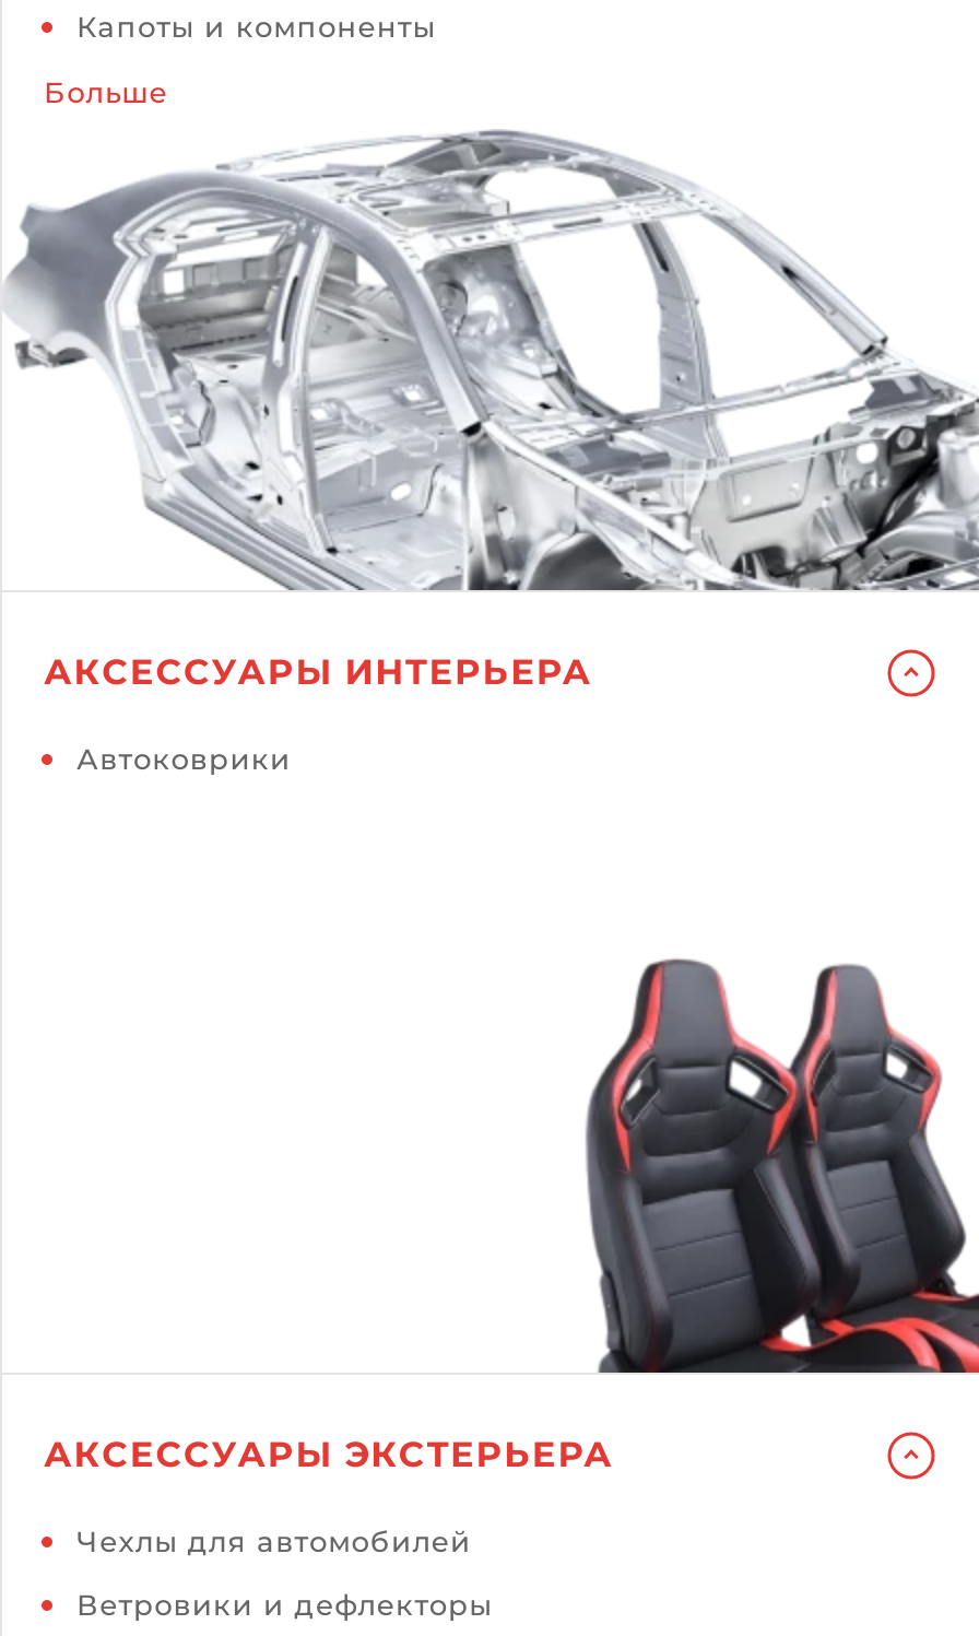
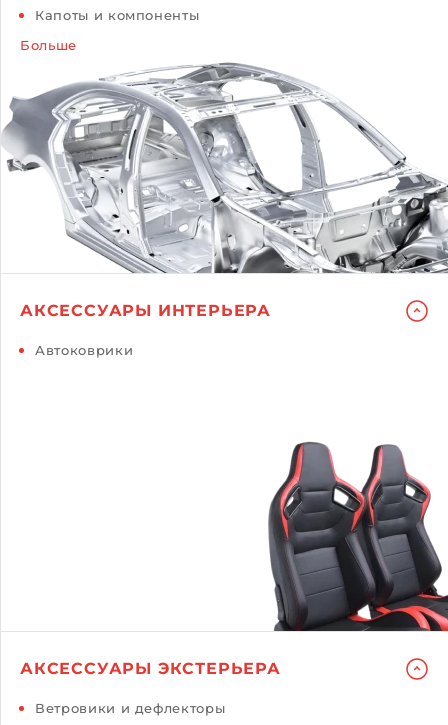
[76,1524,471,1559] Чехлы для автомобилей -> none

